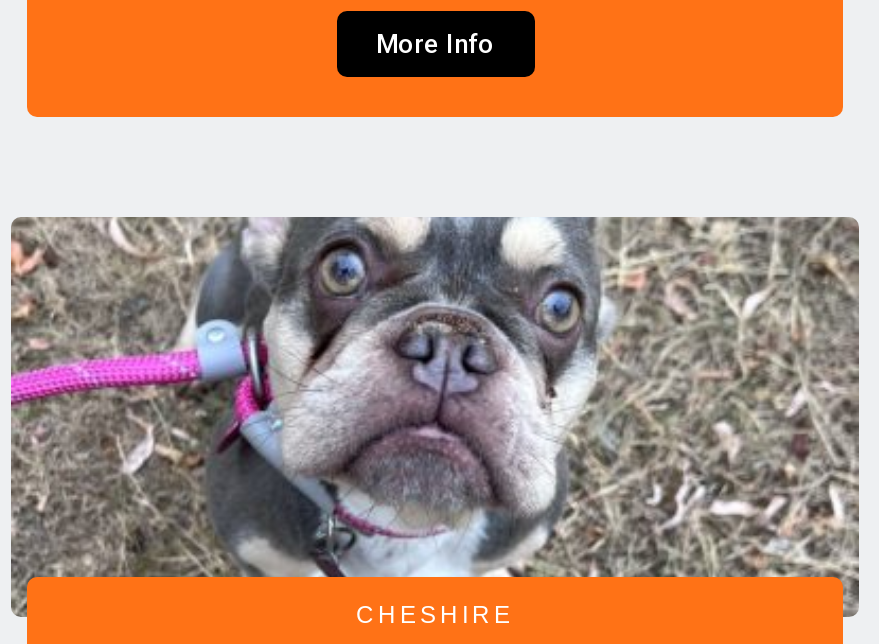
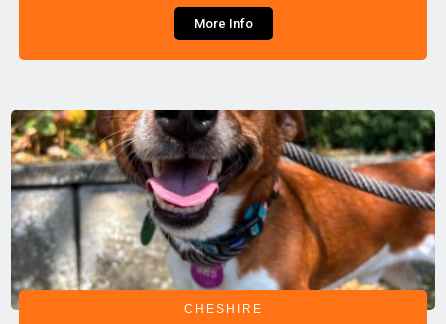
[9,215,861,617] [image] -> [10,109,436,309] [image]

